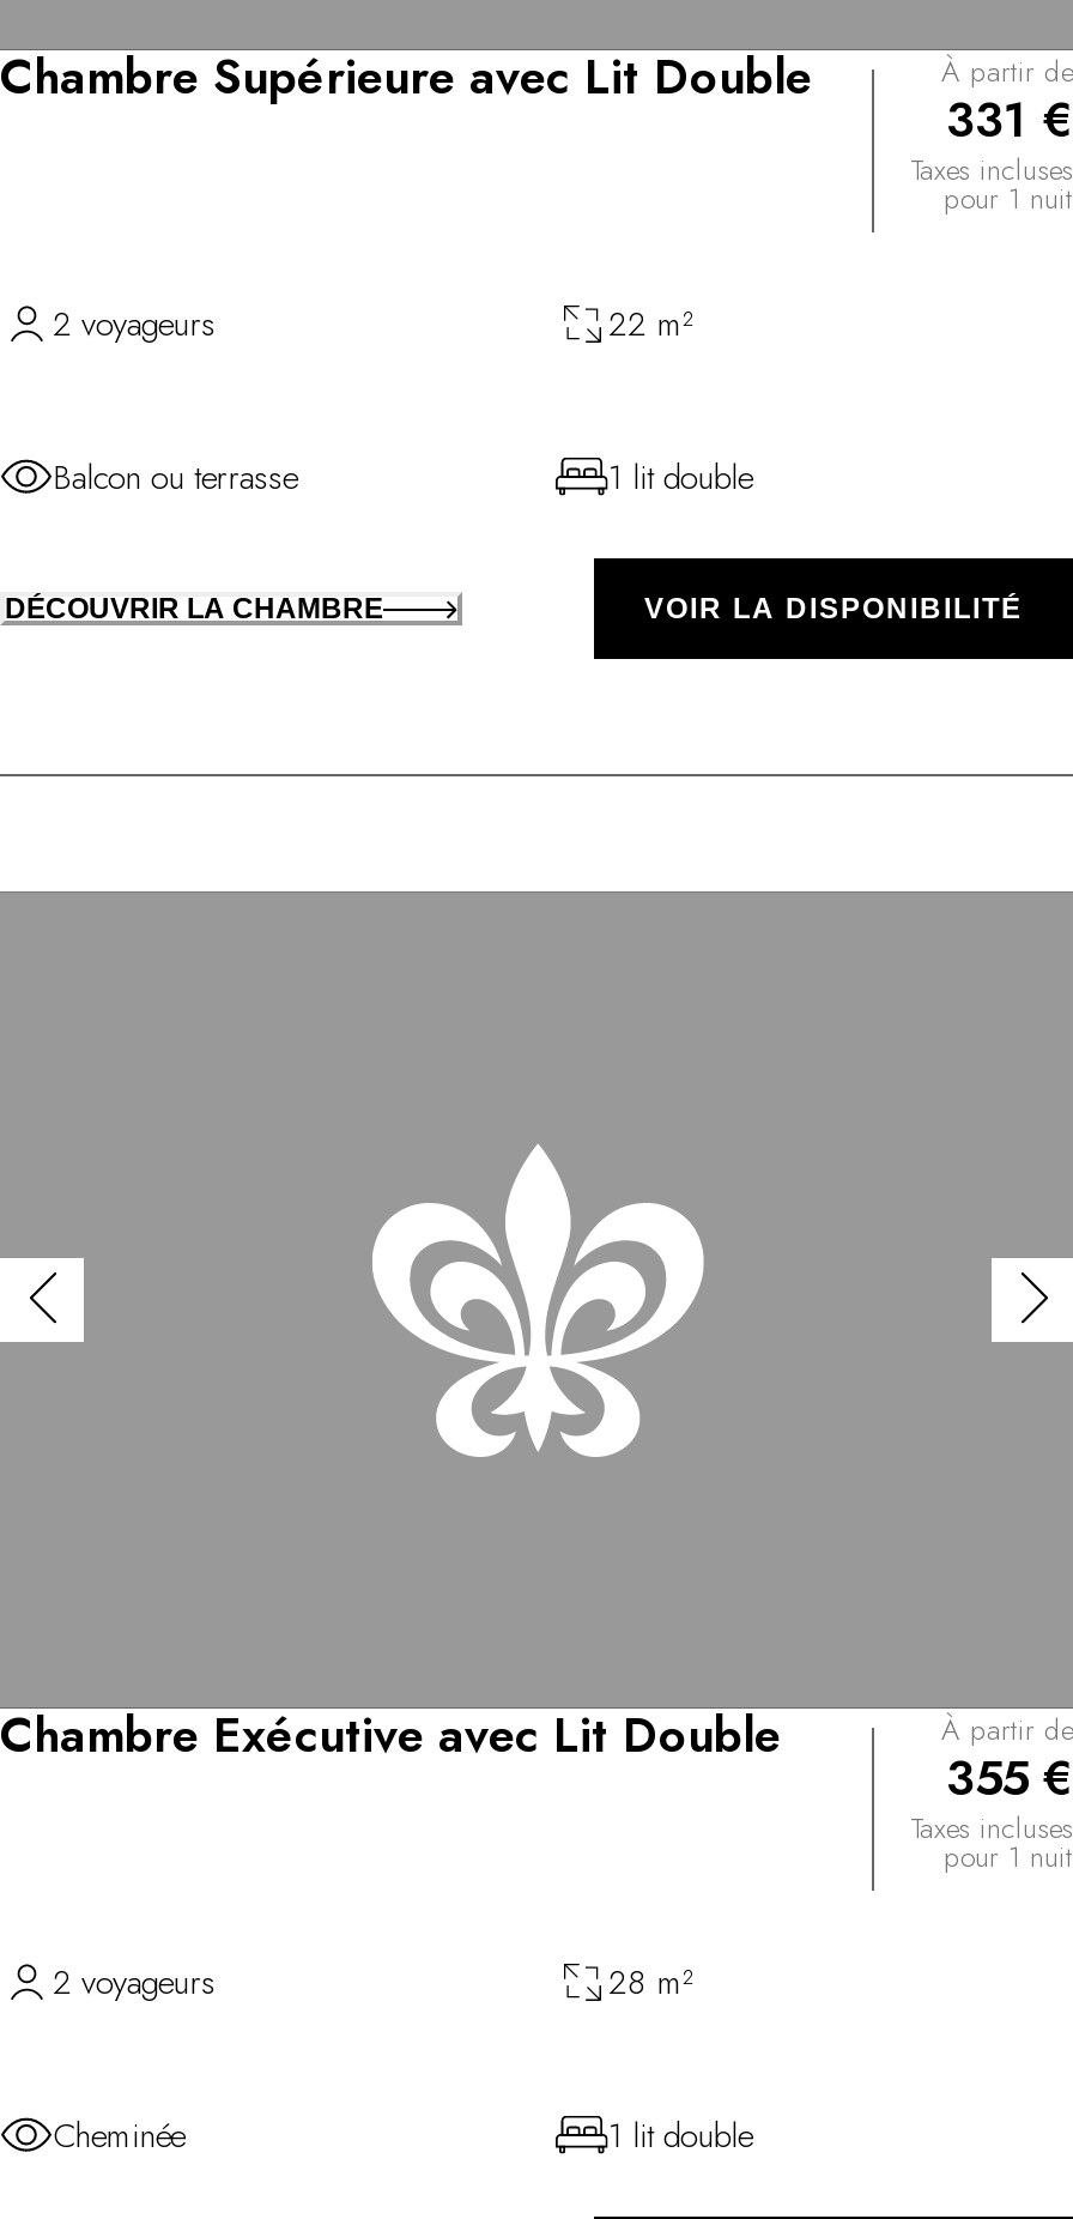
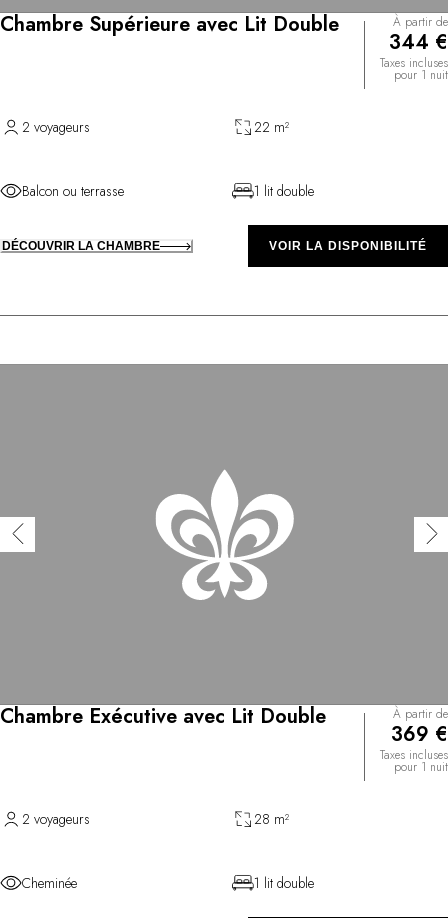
[946,86,1073,156] 331 € -> [389,28,448,57] 344 €
[946,1744,1073,1814] 355 € -> [391,720,448,749] 369 €

